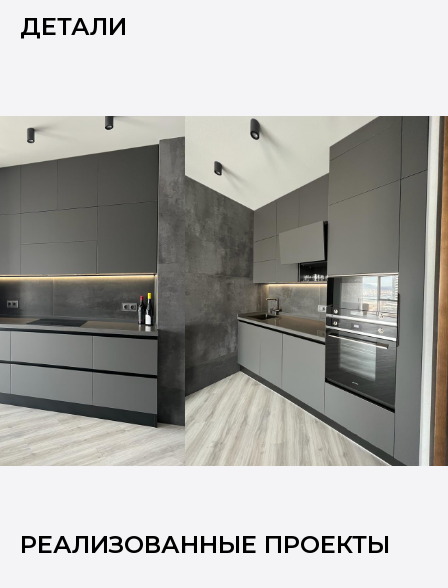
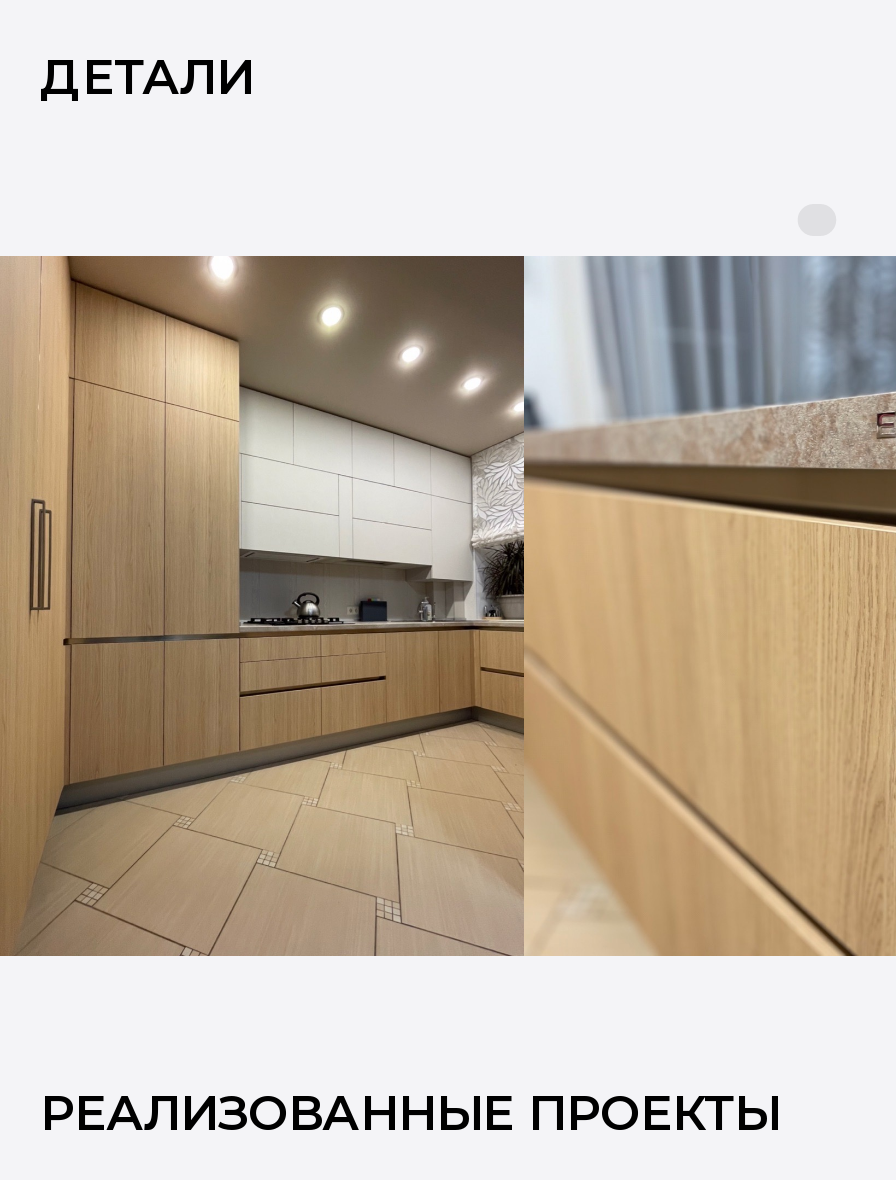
[3,115,445,467] [image] -> [6,254,890,958] [image]

